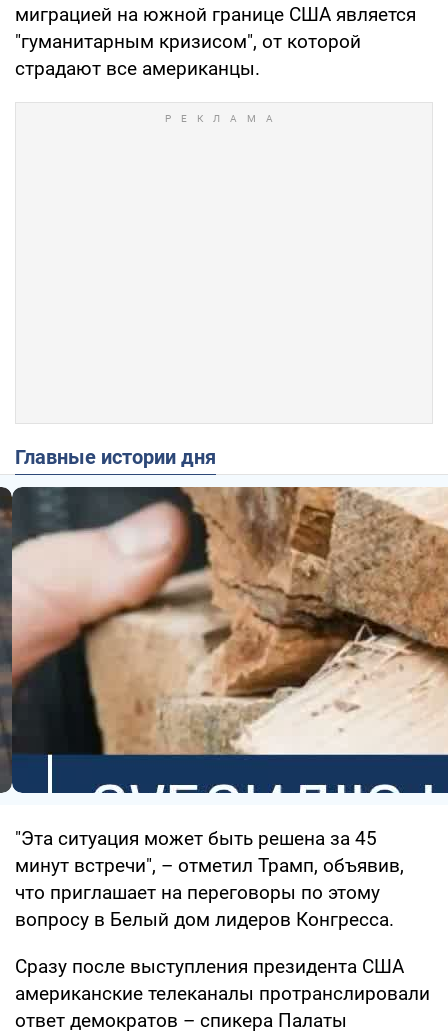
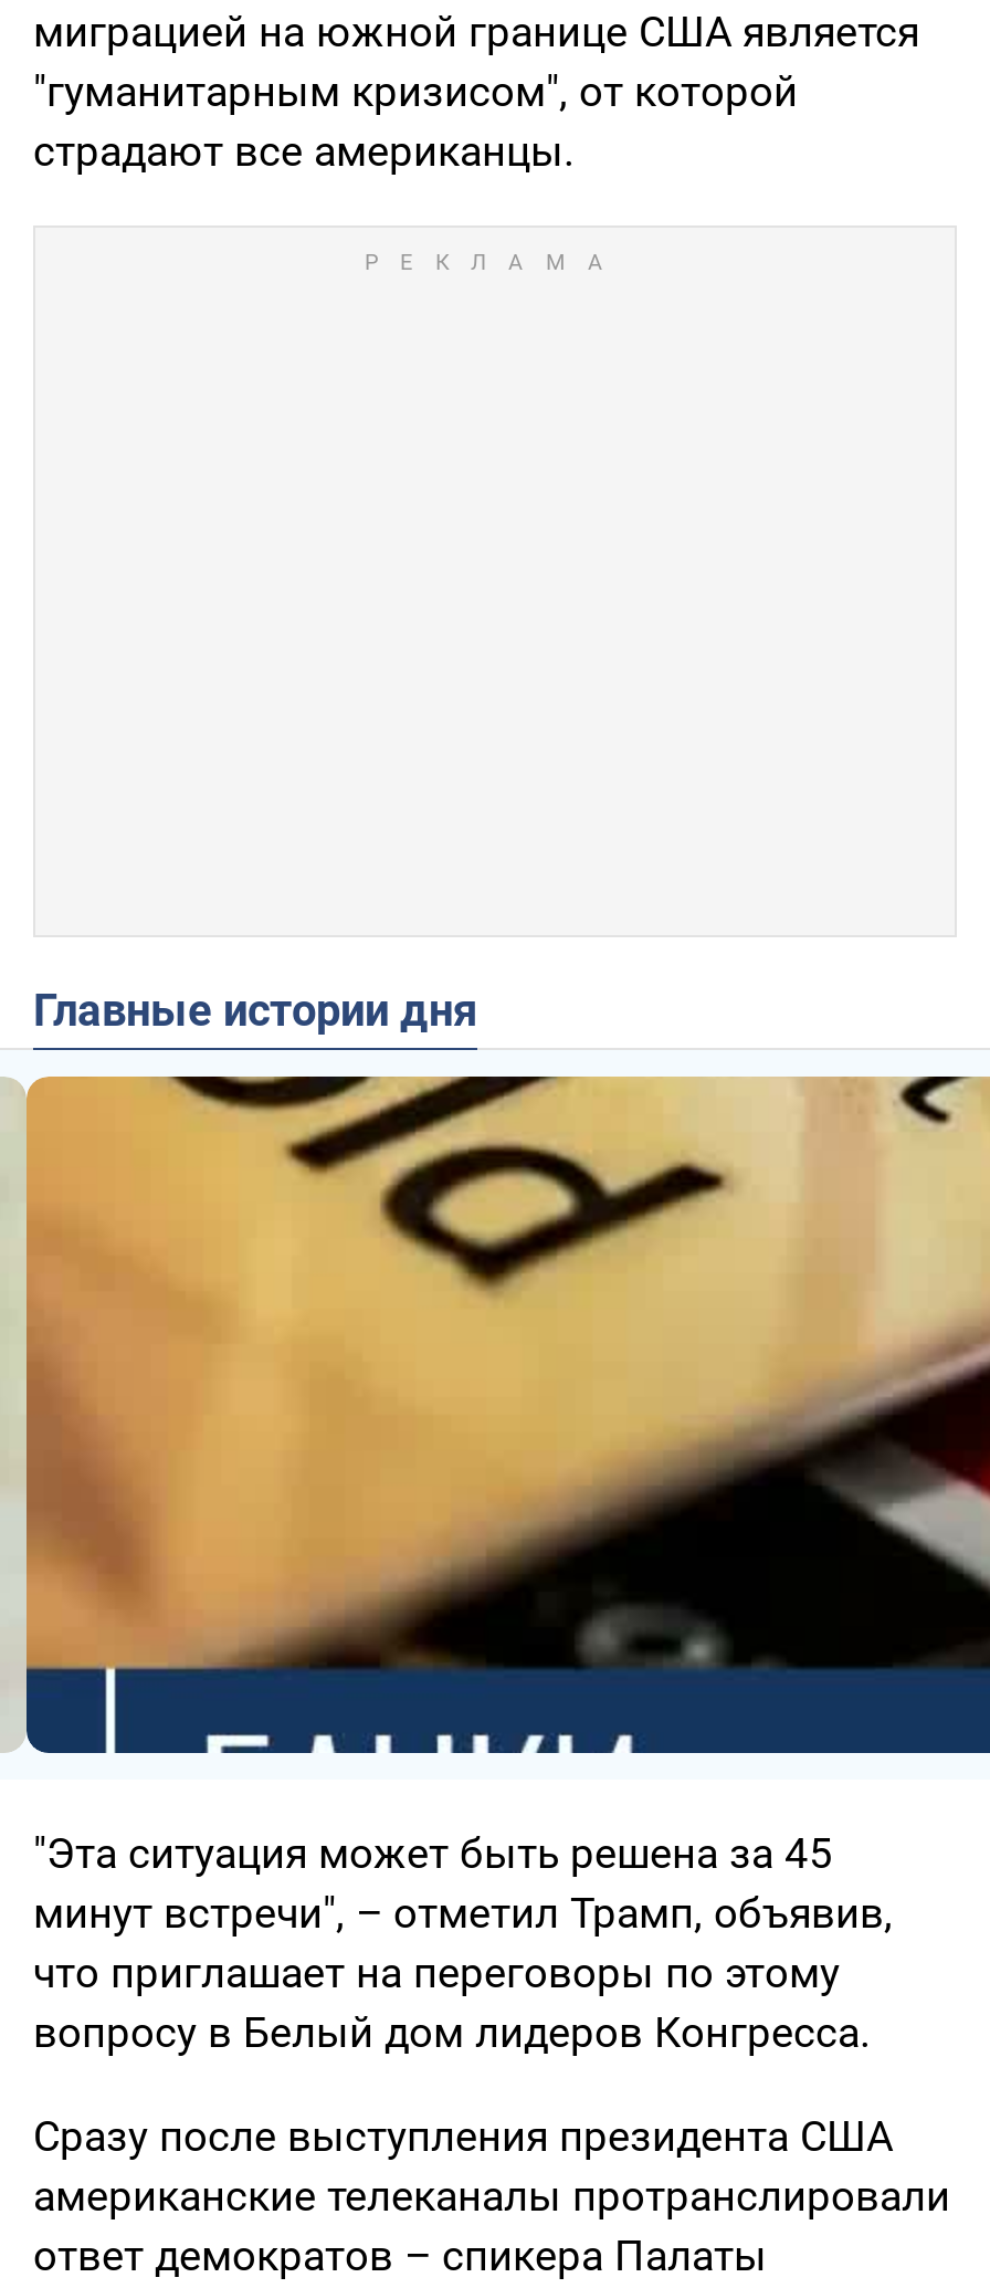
[3,486,445,794] [image] -> [7,1074,983,1755] [image]

